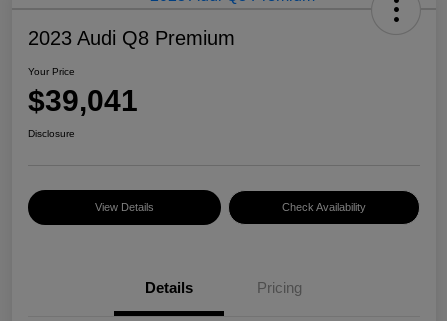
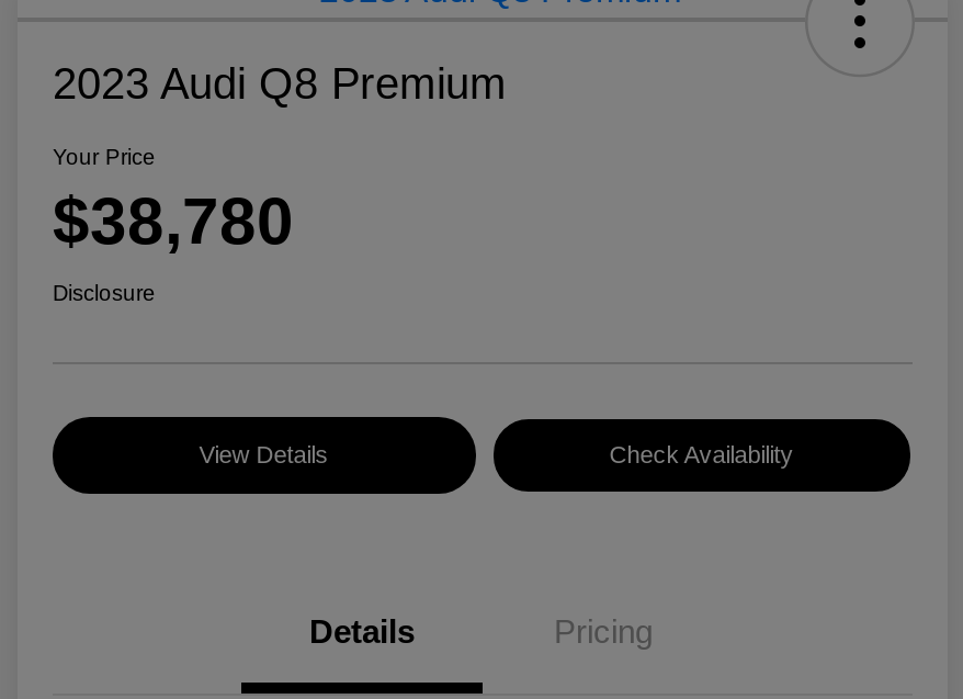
[28,84,138,117] $39,041 -> [53,184,294,256] $38,780

